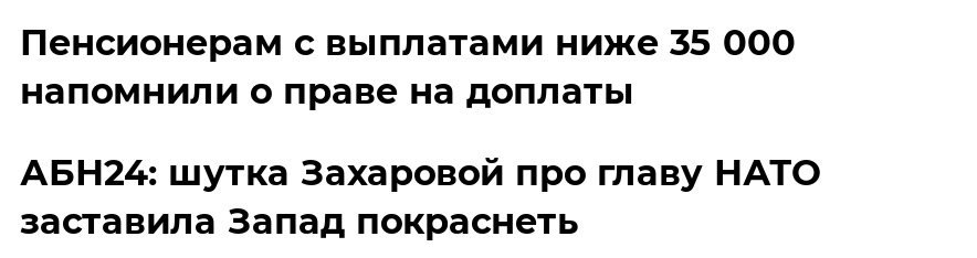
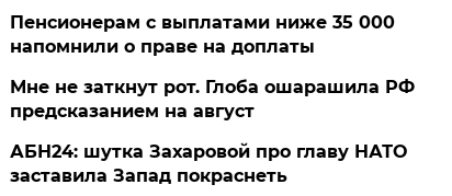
none -> [10,77,415,122] Мне не заткнут рот. Глоба ошарашила РФ | предсказанием на август

